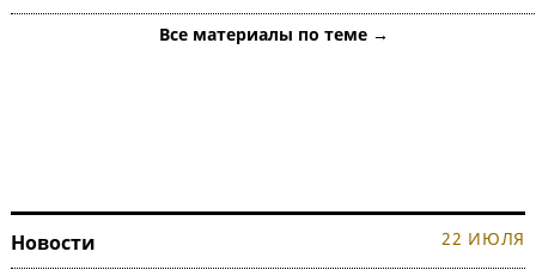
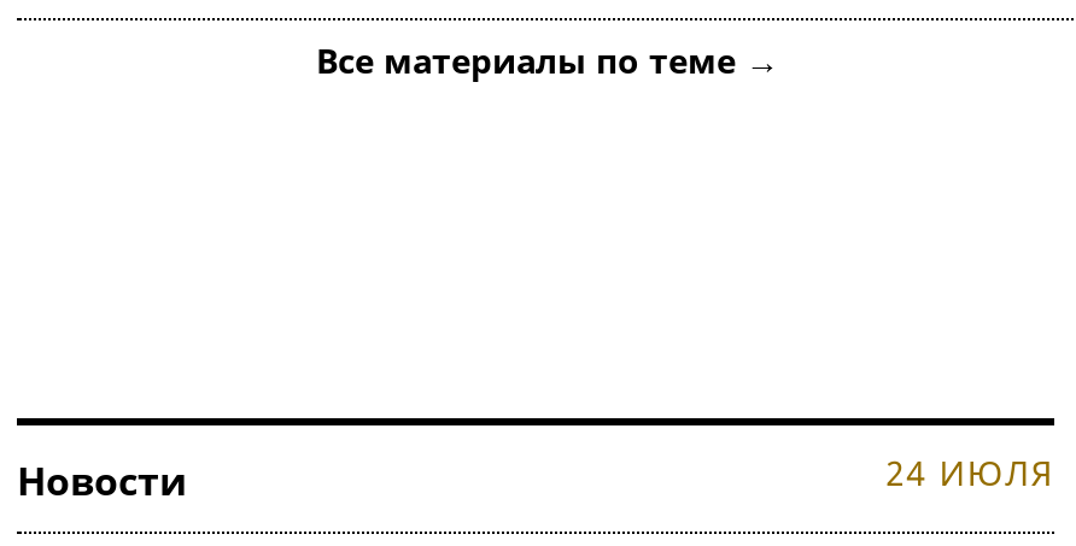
[442,227,525,249] 22 ИЮЛЯ -> [886,449,1054,494] 24 ИЮЛЯ

